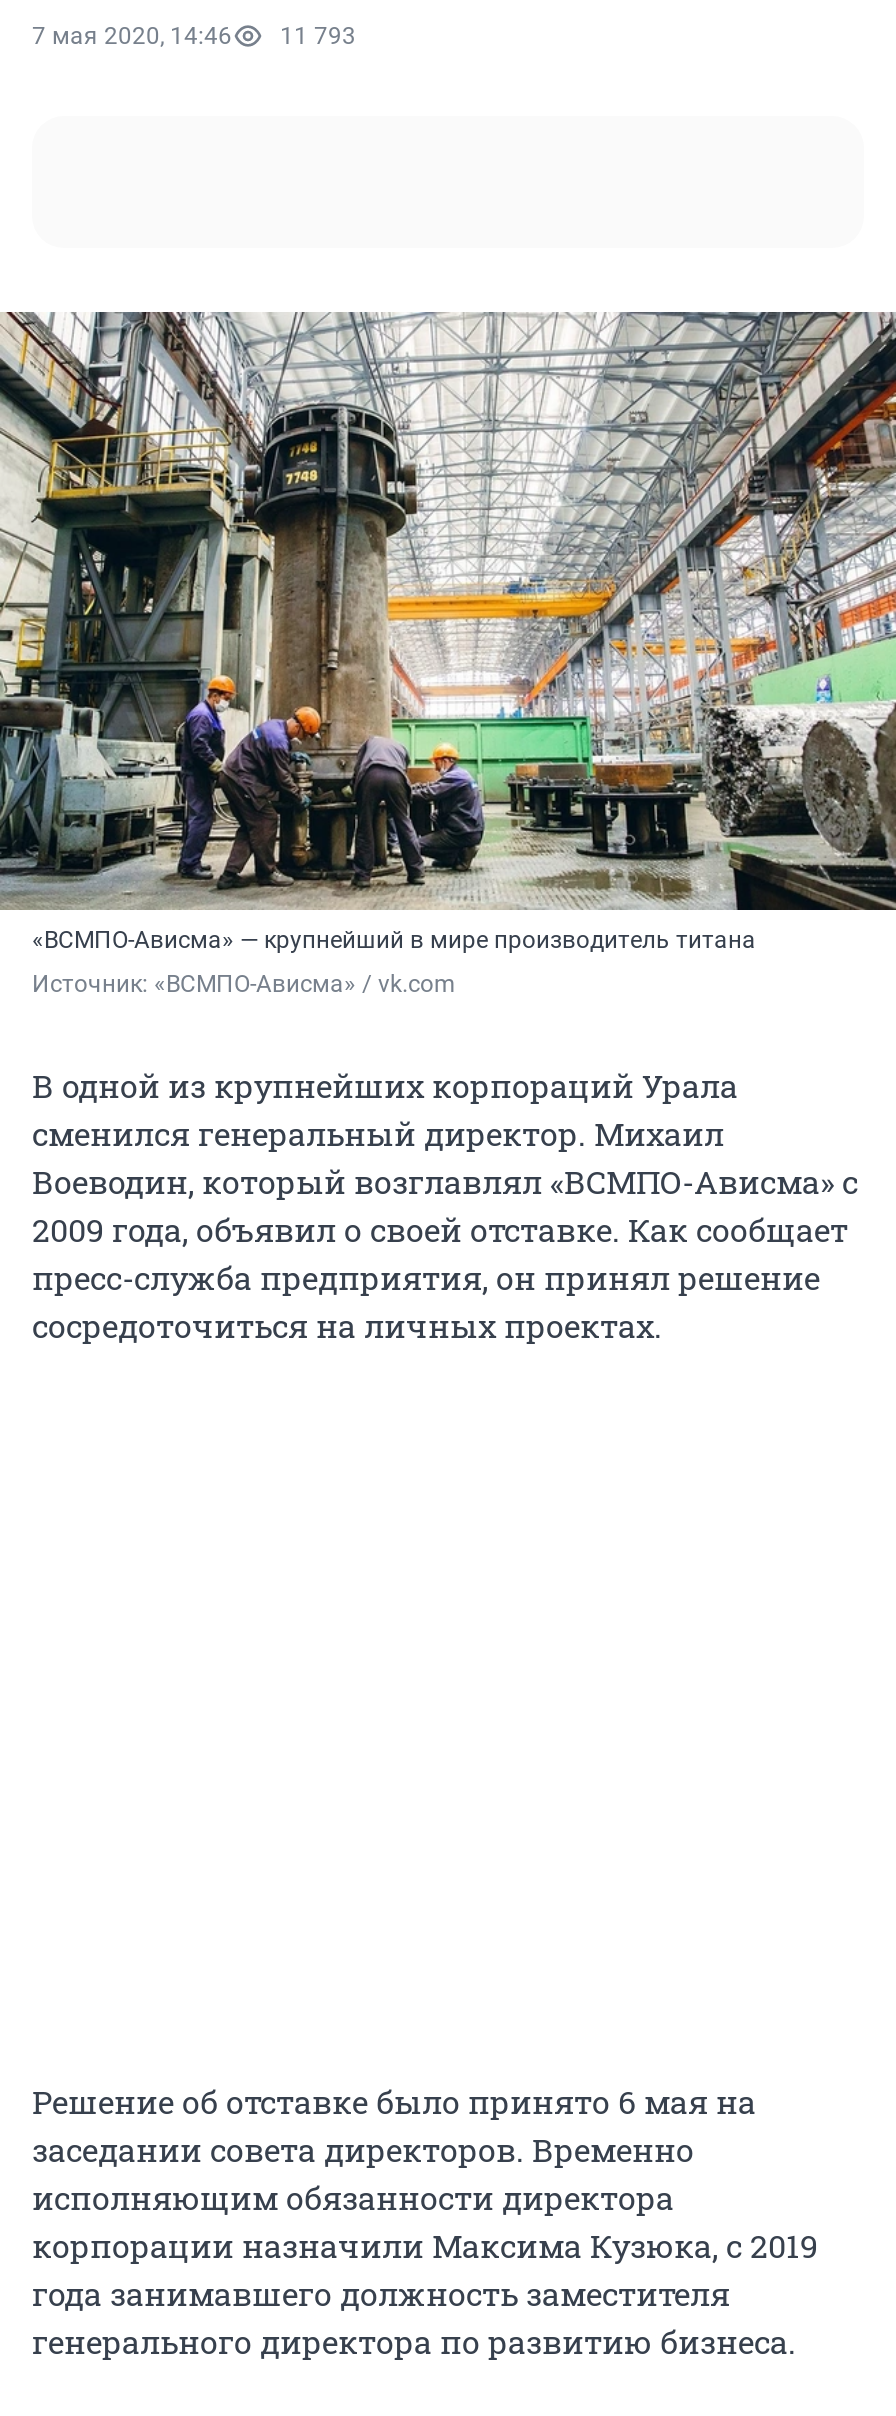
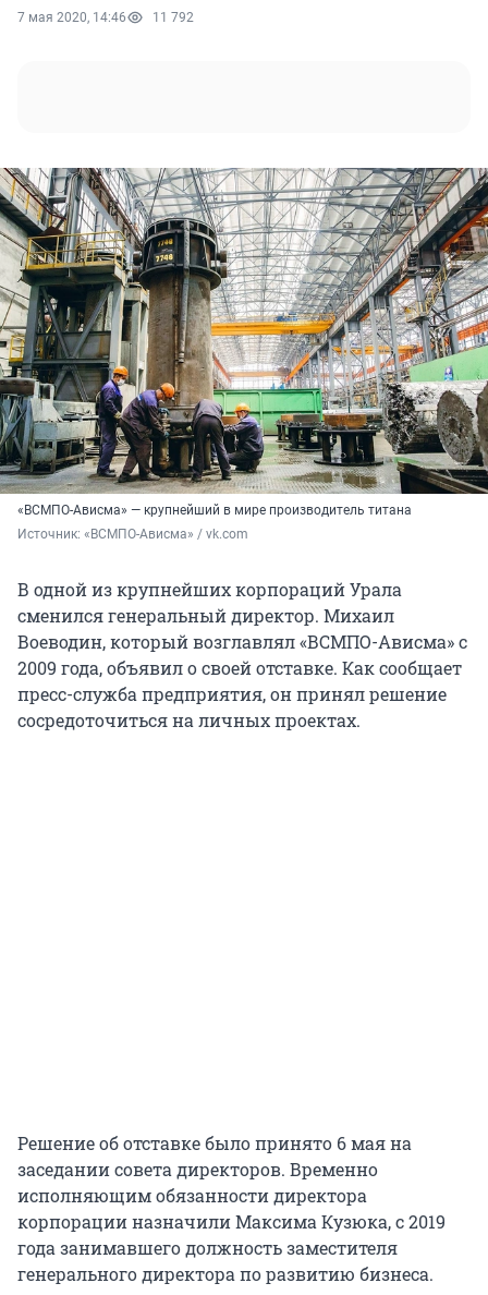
[32,22,356,50] 7 мая 2020, 14:46 11 793 -> [17,10,194,25] 7 мая 2020, 14:46 11 792

